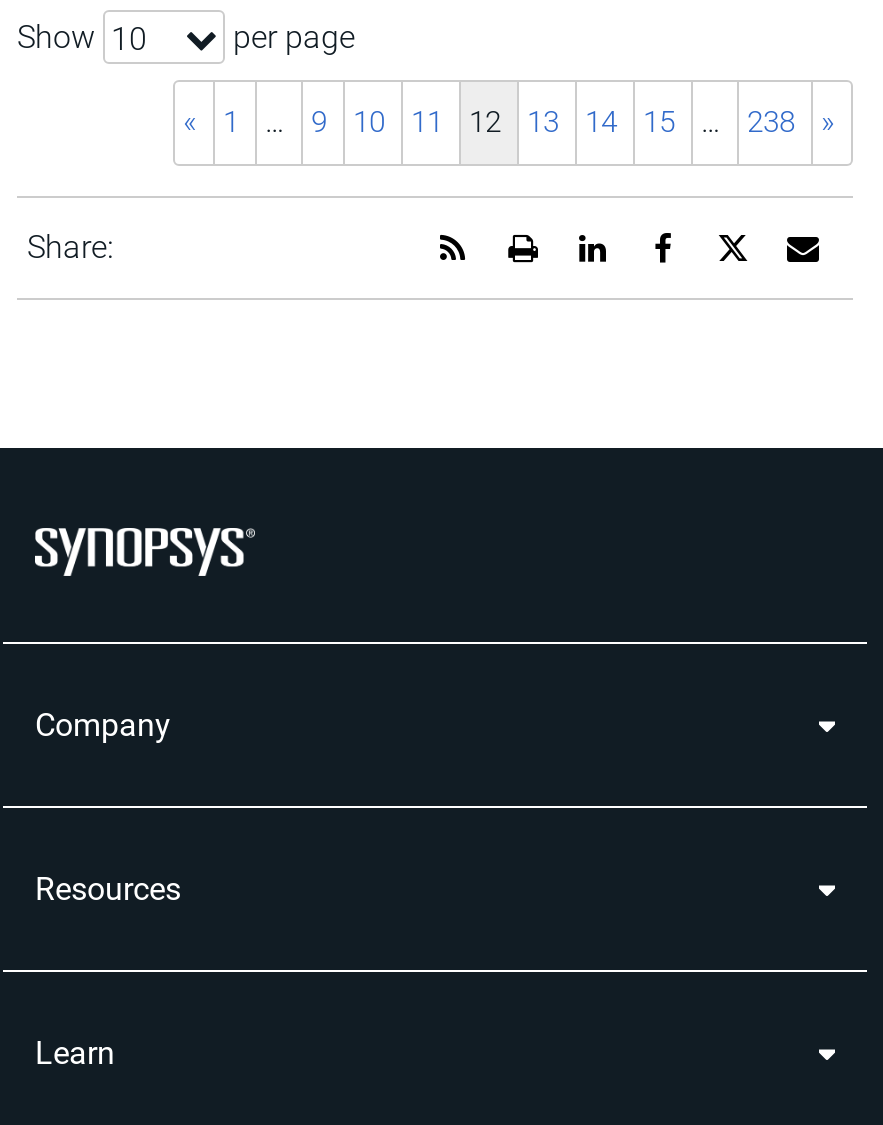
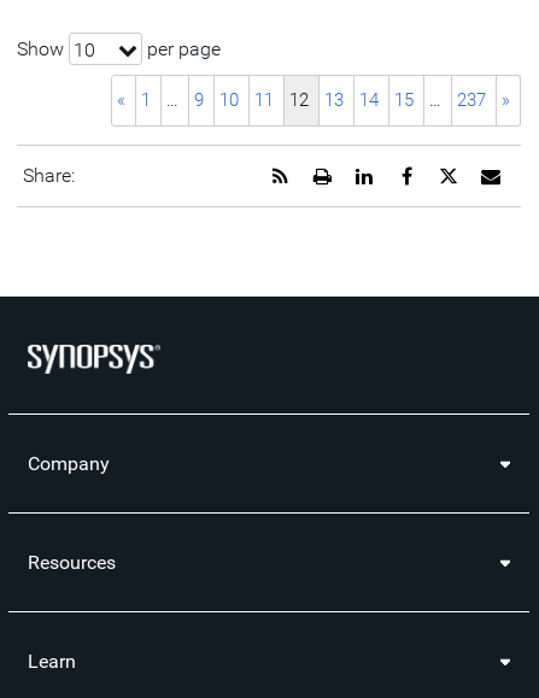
[747,104,795,140] 238 -> [457,89,486,111] 237

